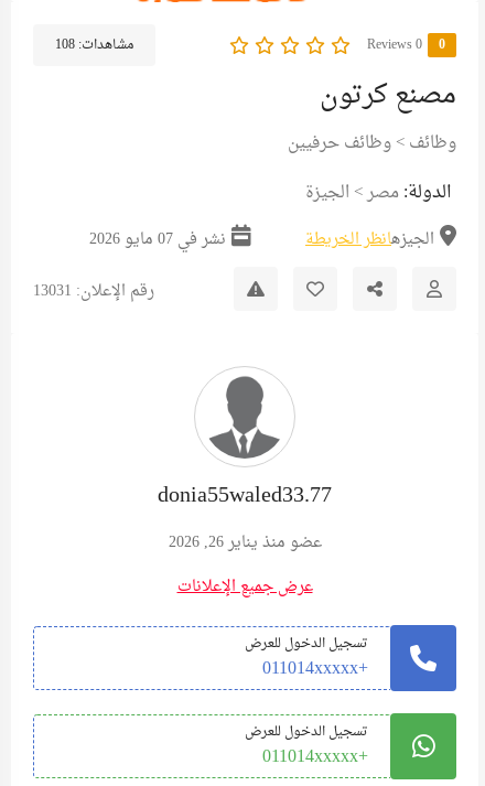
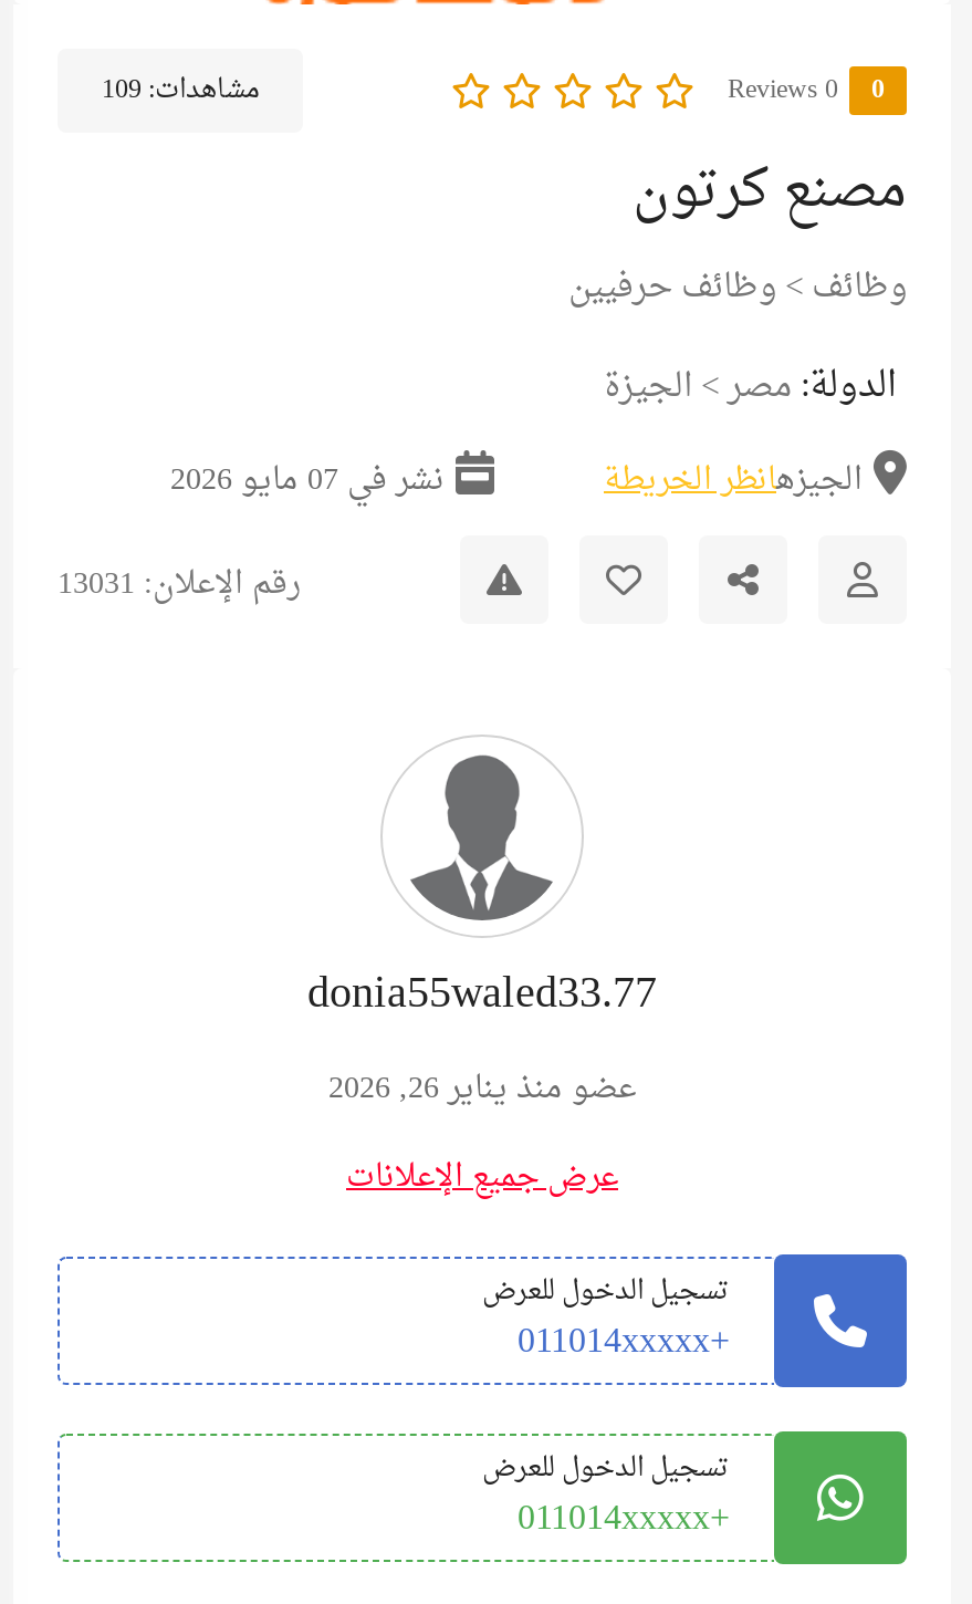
[55,33,133,57] مشاهدات: 108 -> [102,66,259,115] مشاهدات: 109

